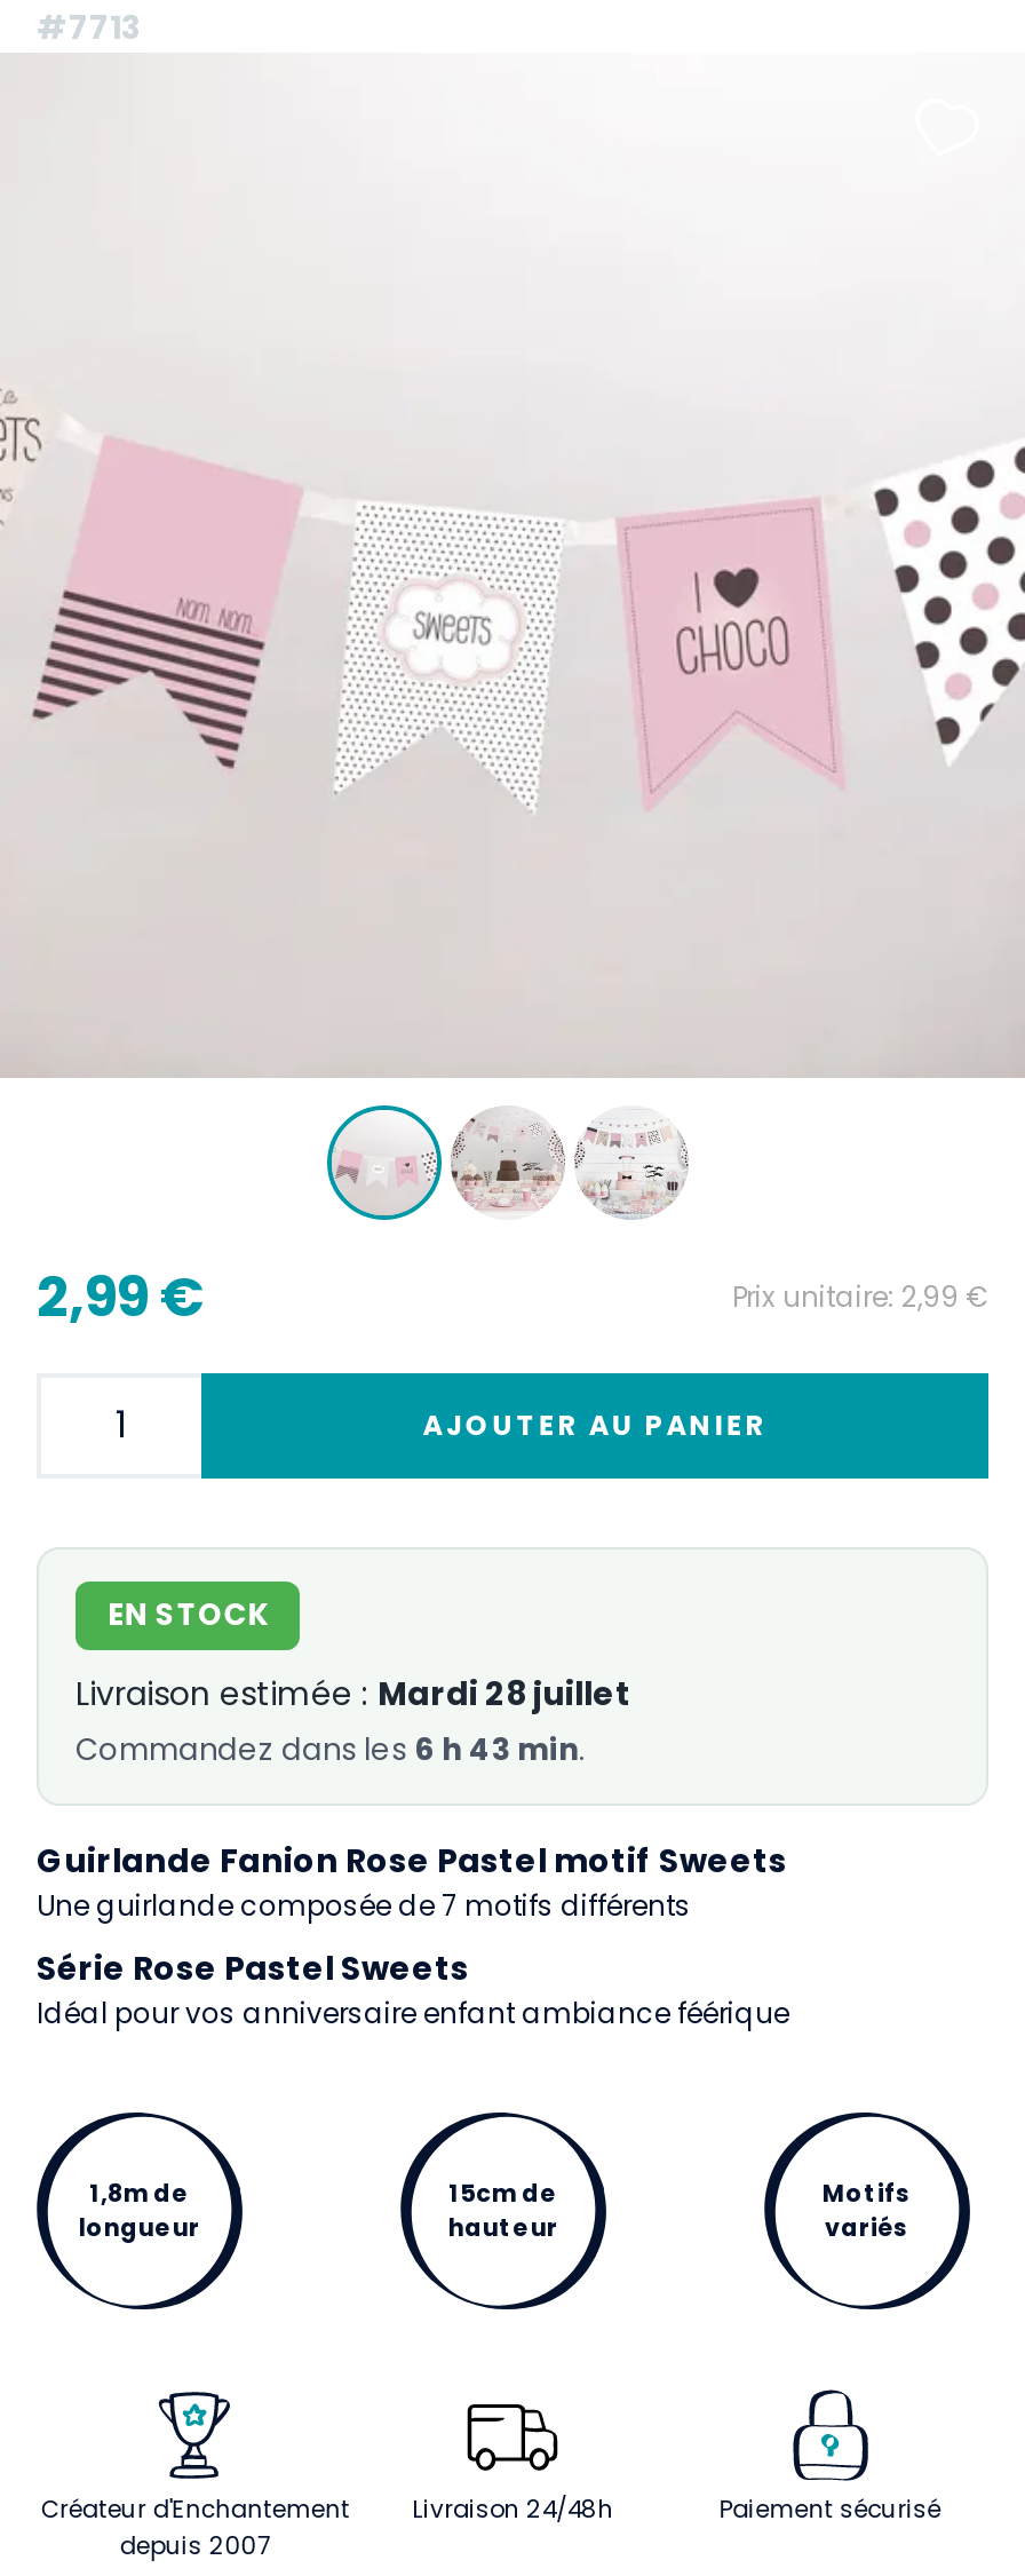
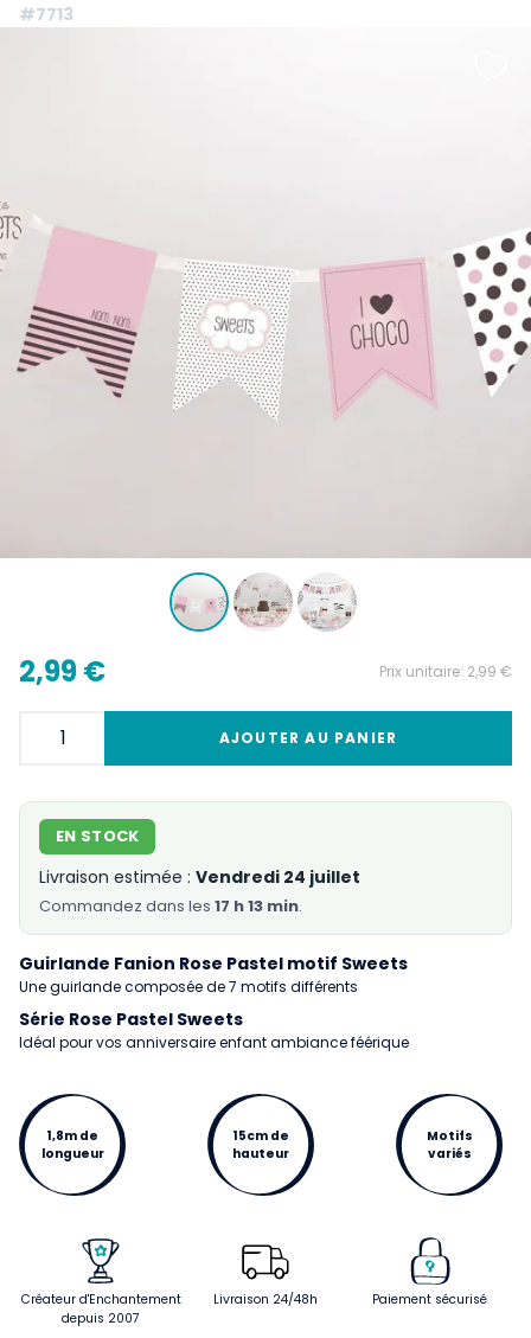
[76,1671,631,1717] Livraison estimée : Mardi 28 juillet -> [39,865,360,889] Livraison estimée : Vendredi 24 juillet
[76,1728,586,1772] Commandez dans les 6 h 43 min. -> [39,895,302,917] Commandez dans les 17 h 13 min.

